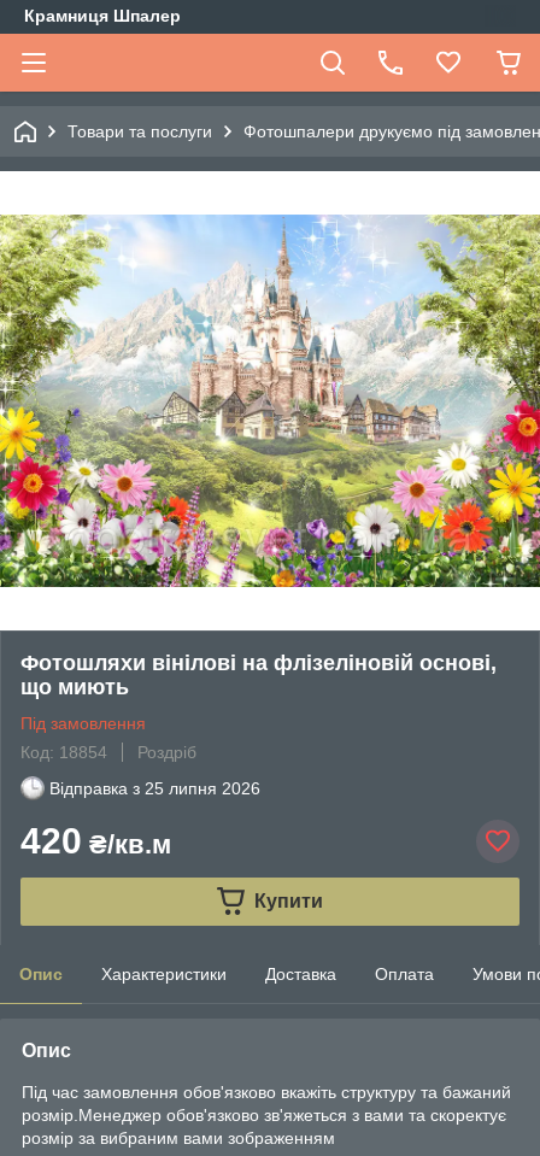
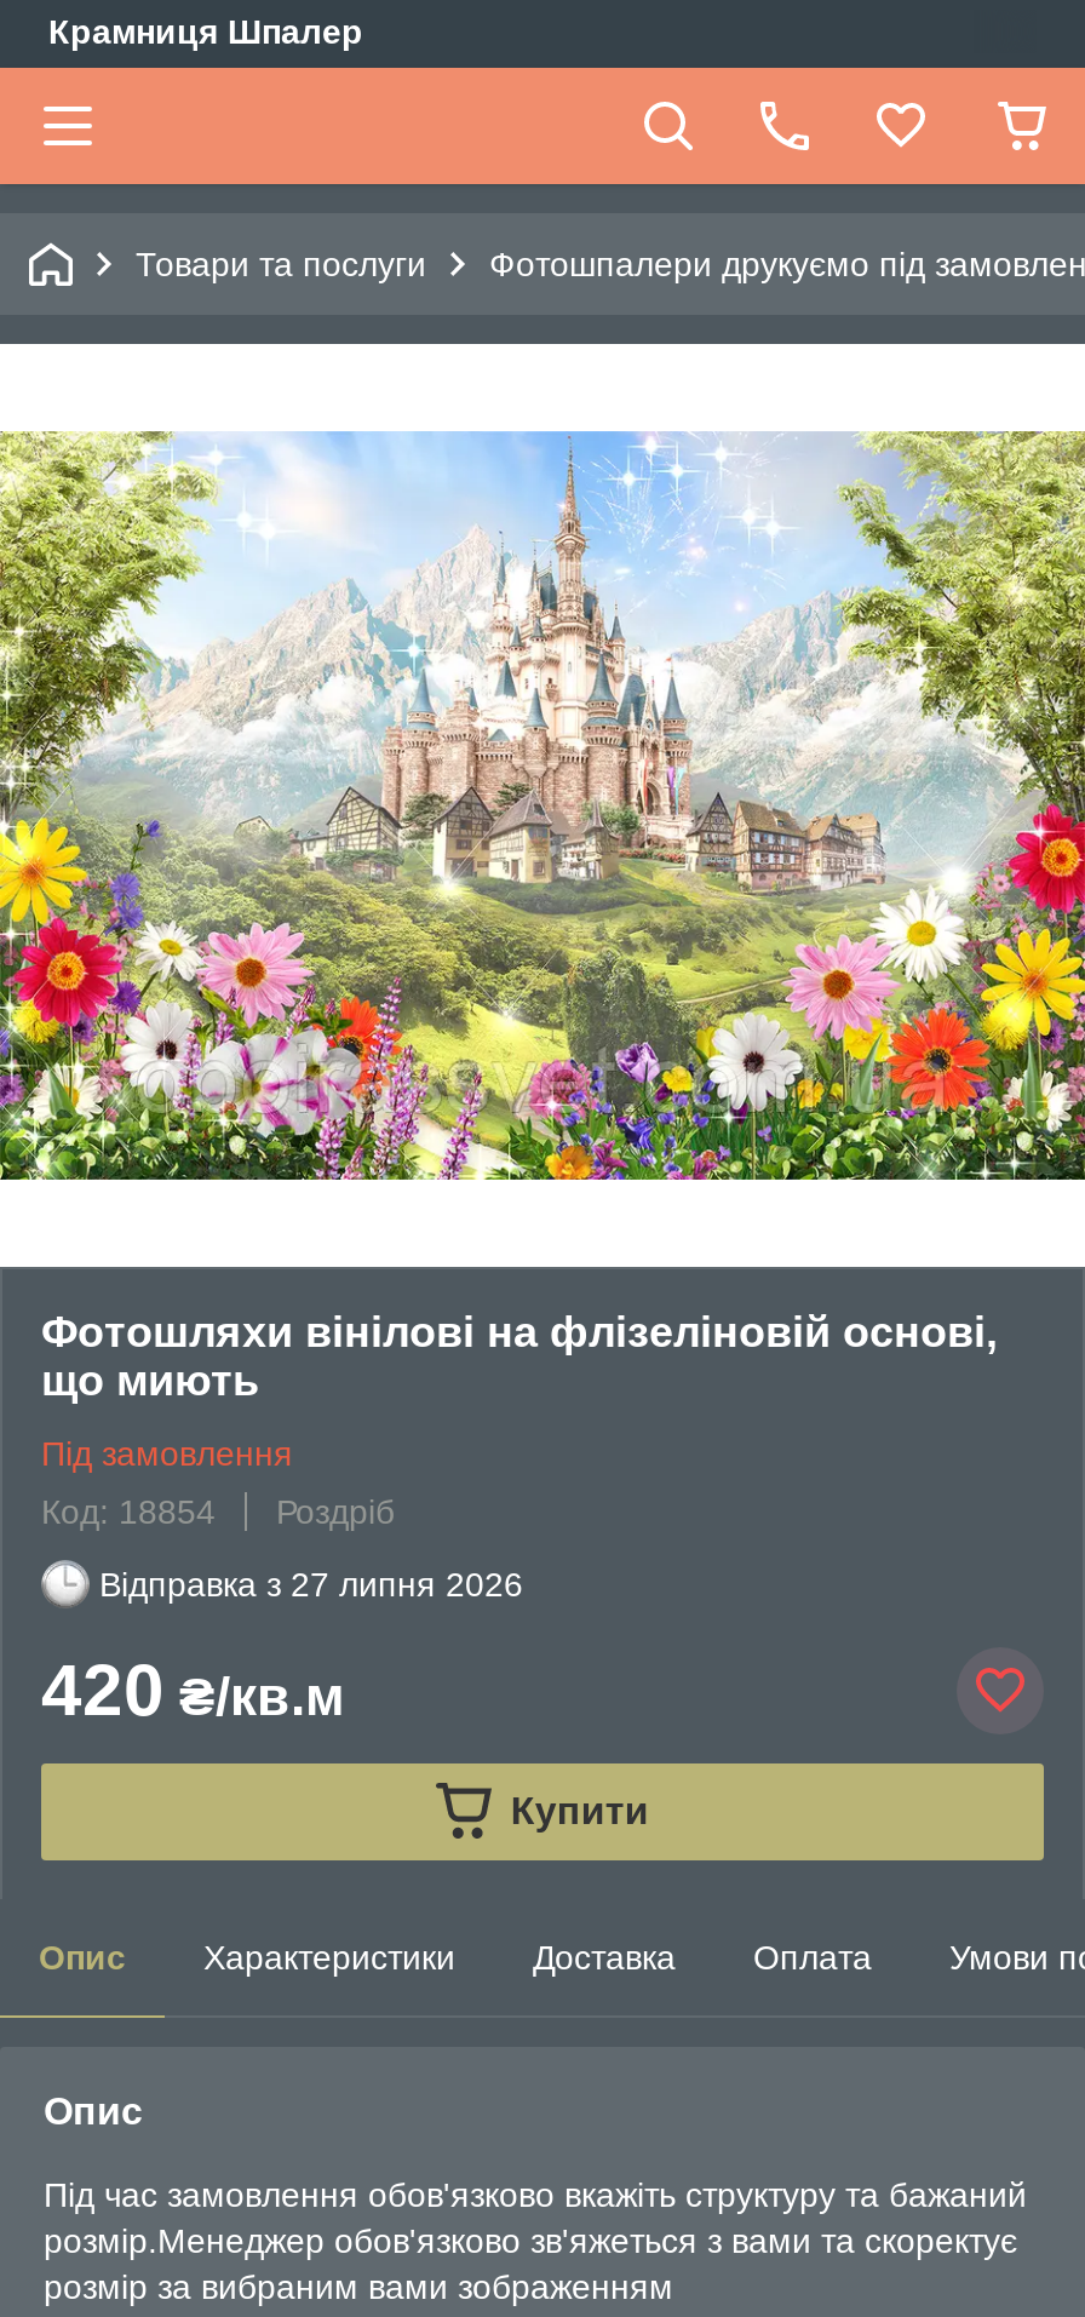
[49,778,260,798] Відправка з 25 липня 2026 -> [99,1564,523,1603] Відправка з 27 липня 2026

